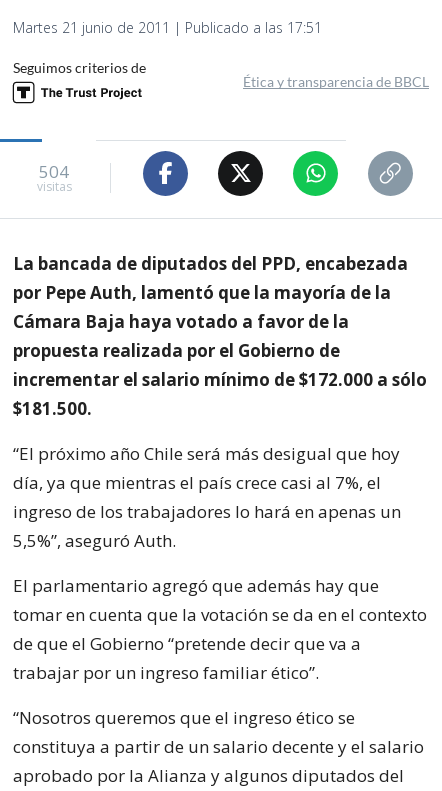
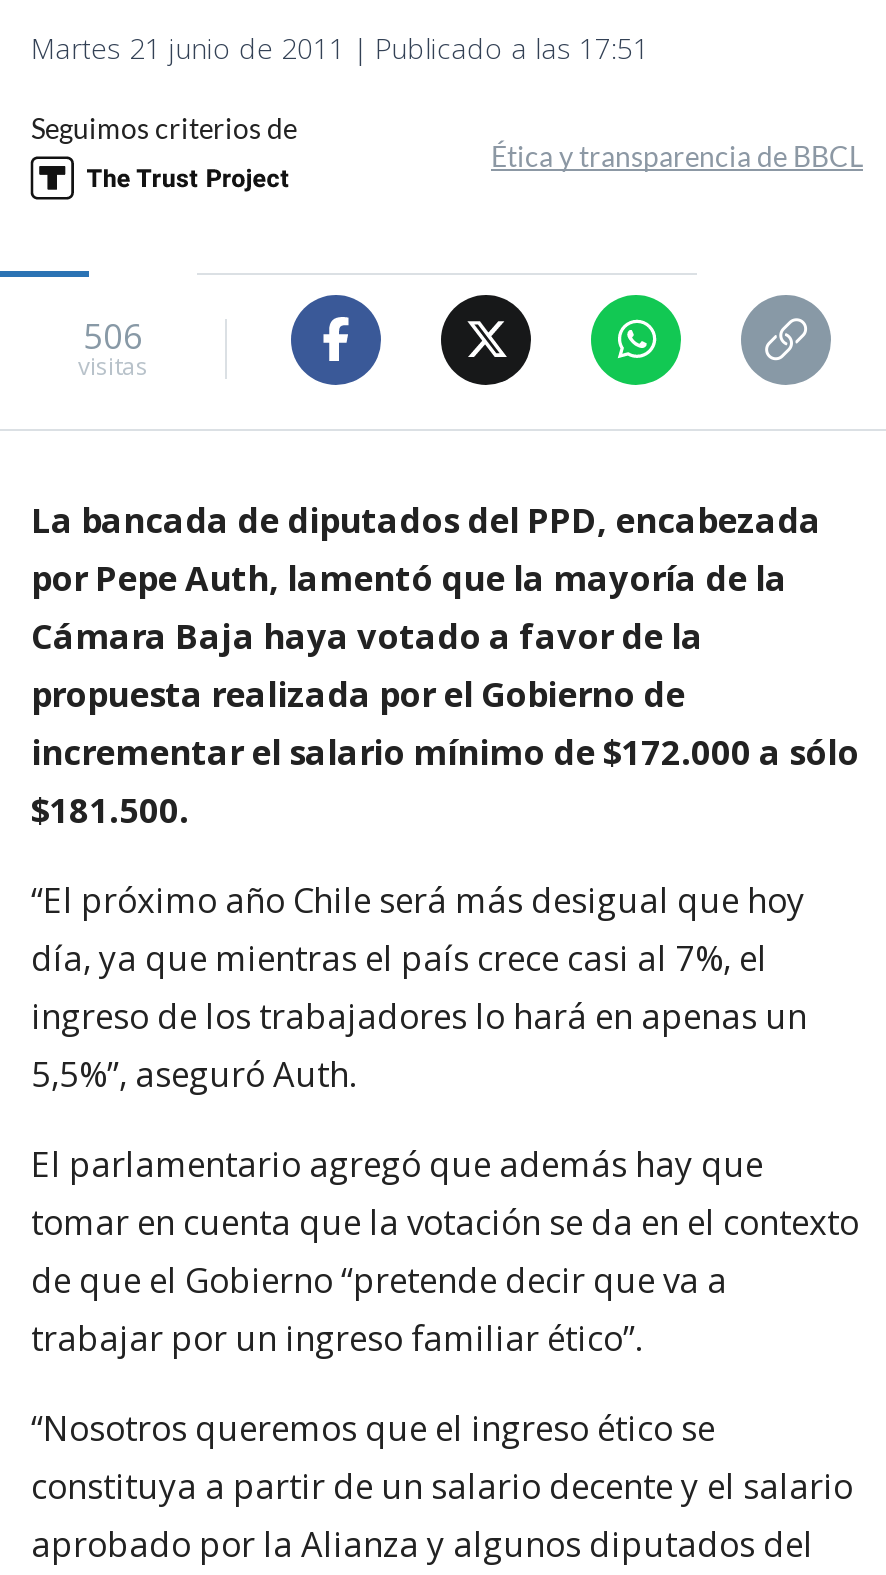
[39,160,69,183] 504 -> [83,314,143,360] 506

